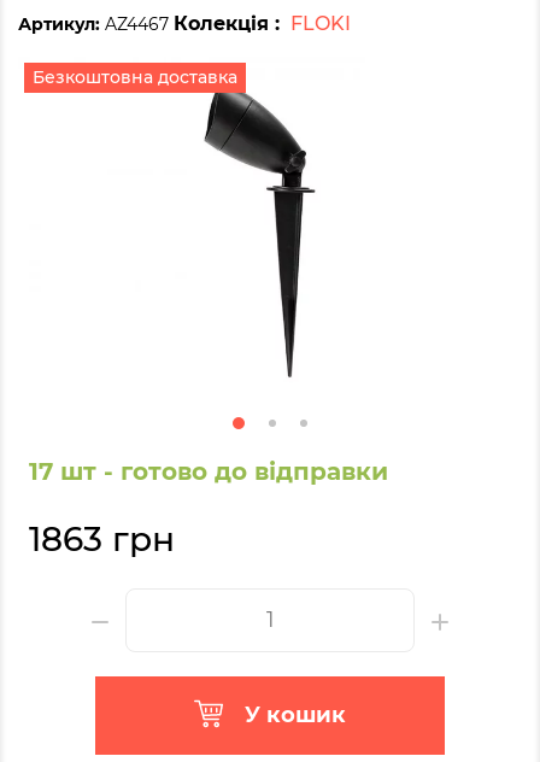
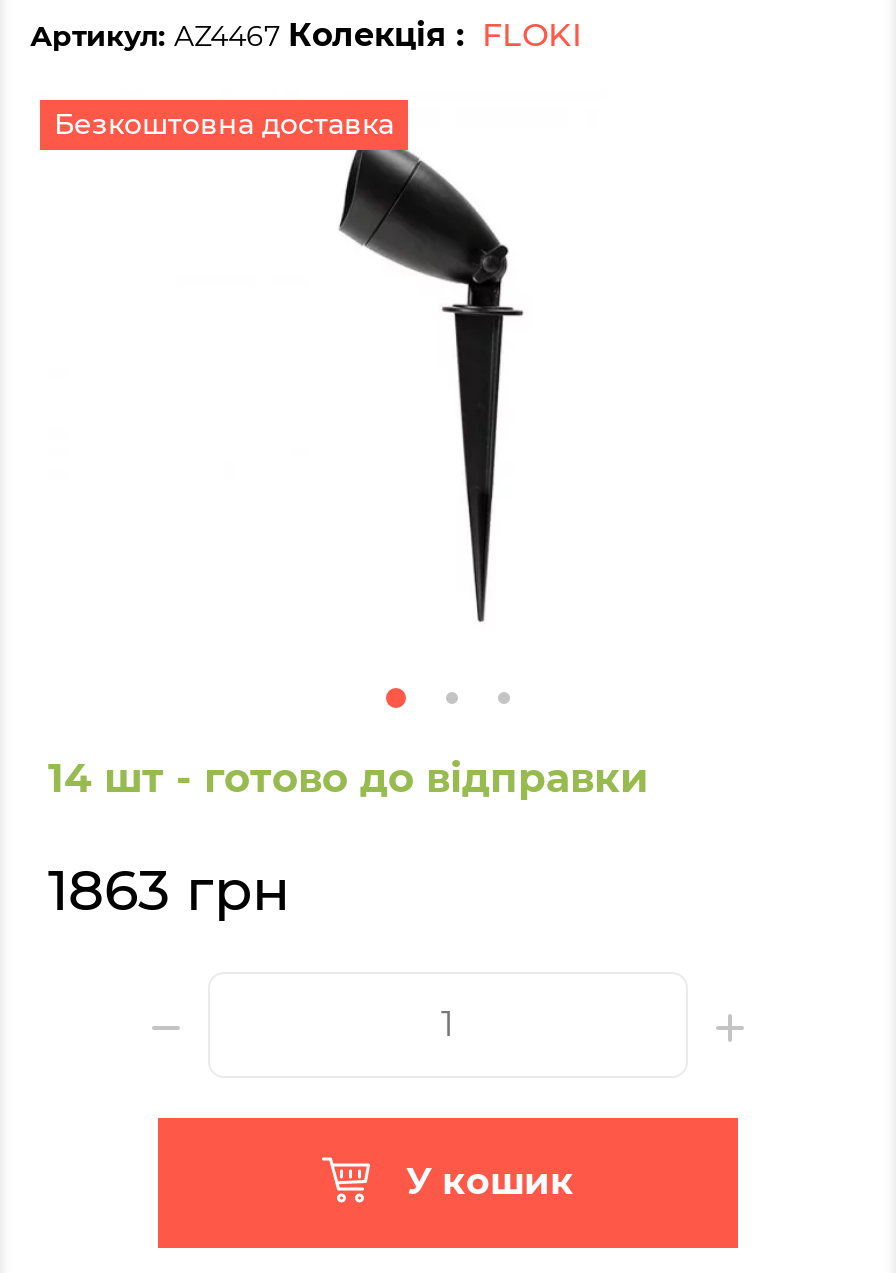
[29,457,388,486] 17 шт - готово до відправки -> [48,754,648,802] 14 шт - готово до відправки

